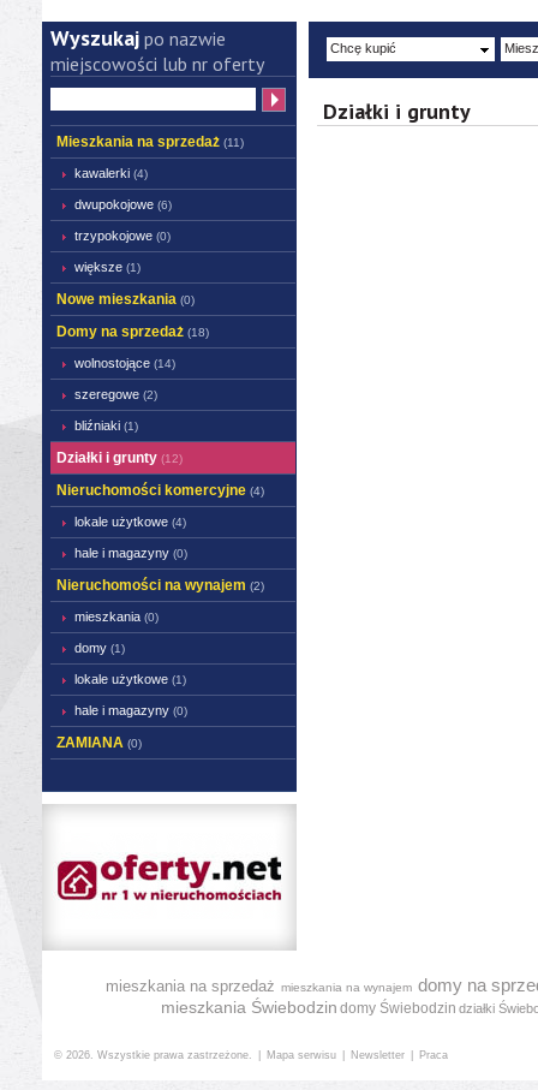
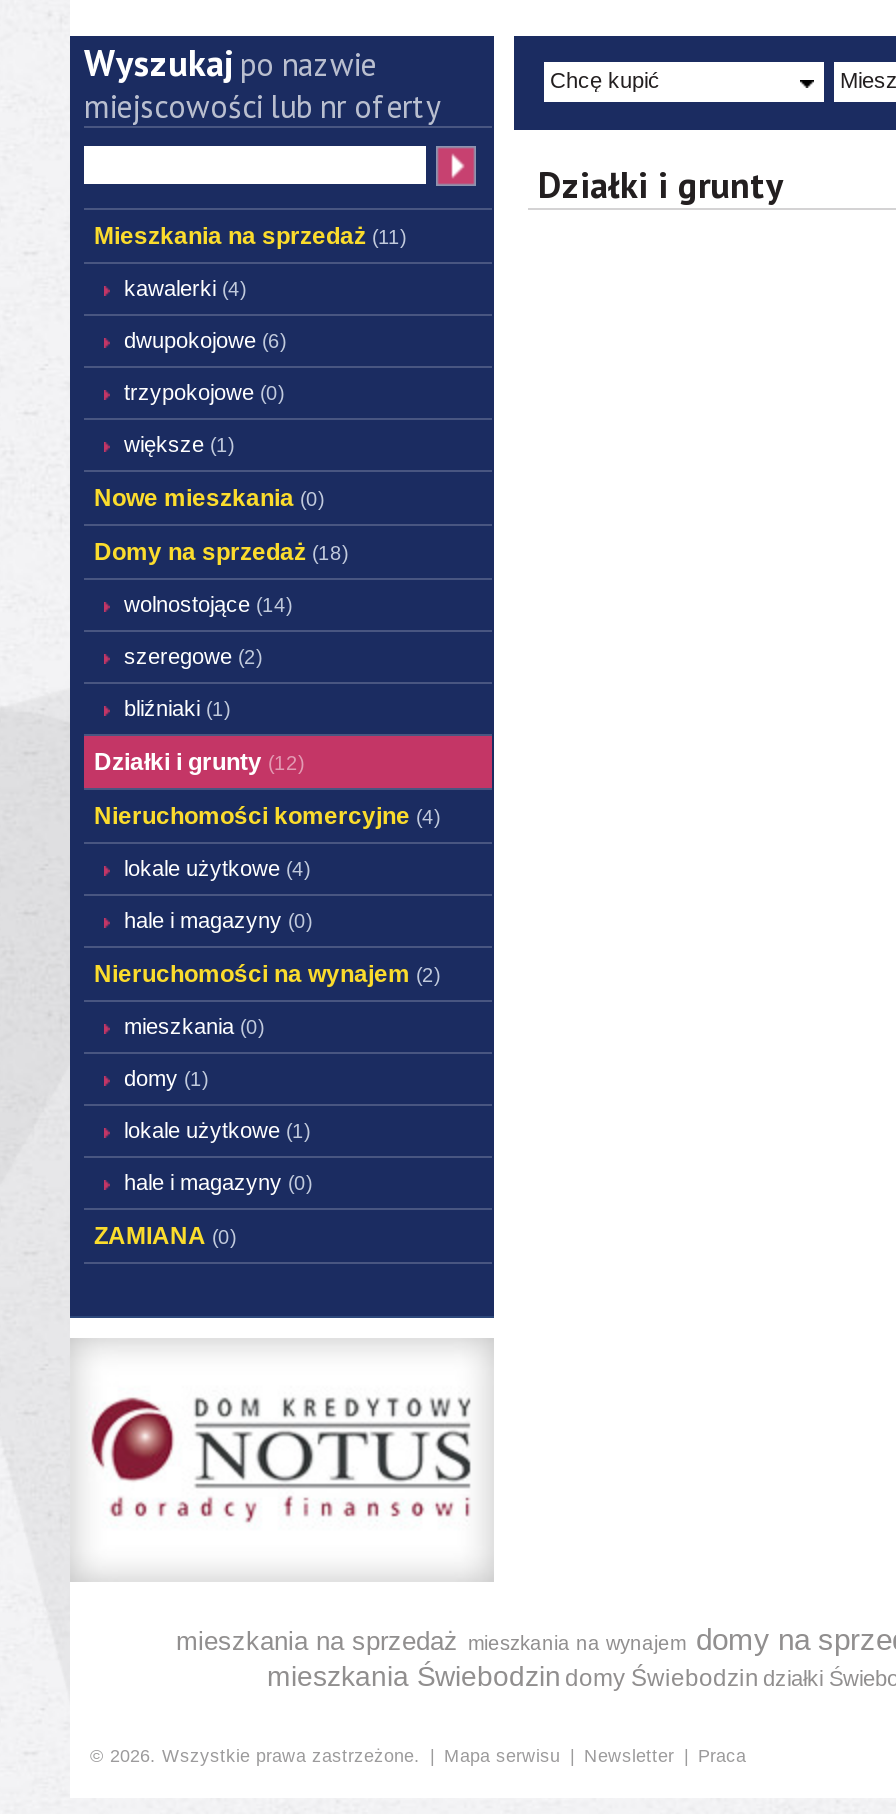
[55,840,282,913] [image] -> [90,1396,472,1524] [image]

